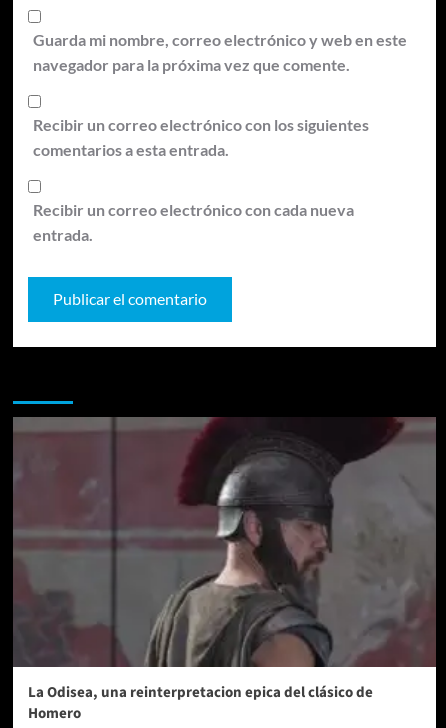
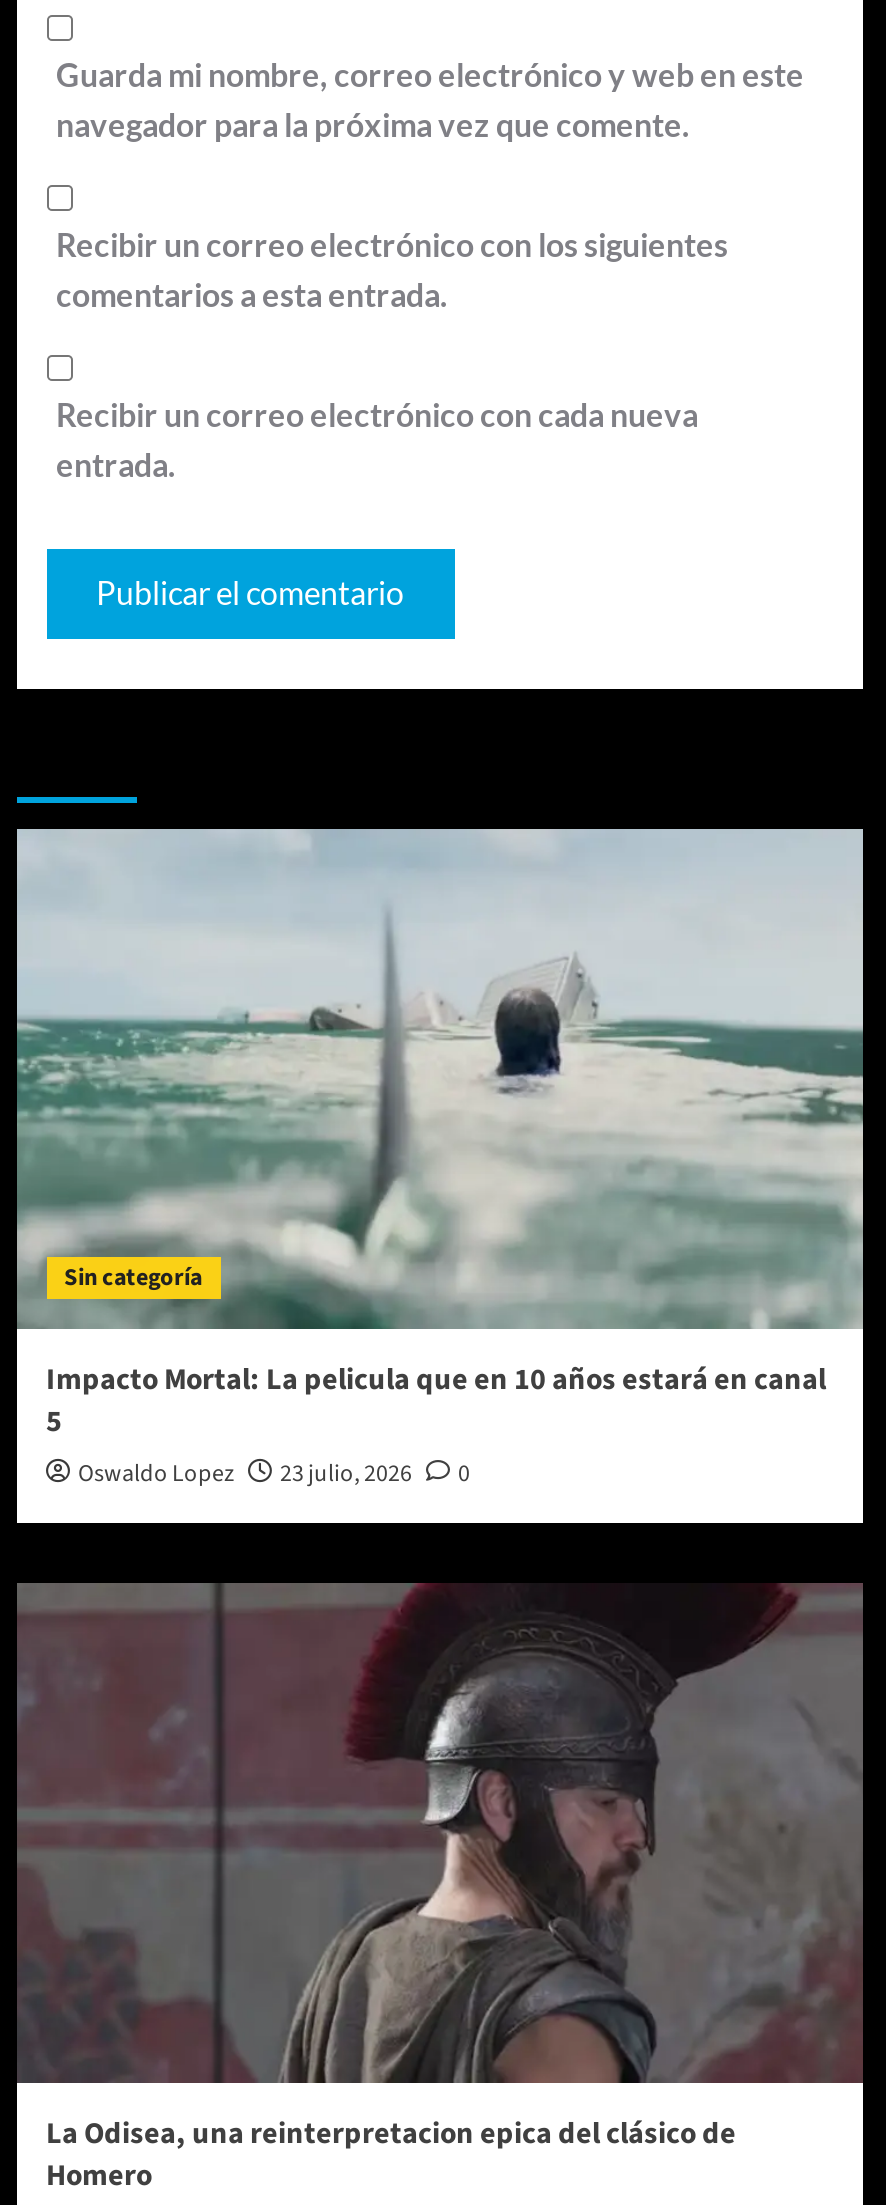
none -> [17,827,863,1491] [image] | Sin categoría | Impacto Mortal: La pelicula que en 10 años estará en canal | 5 | Oswaldo Lopez | 23 julio, 2026 | 0

